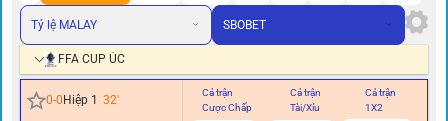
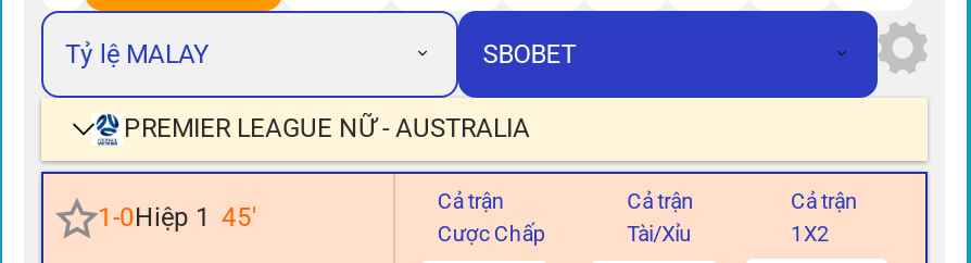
[58,52,125,66] FFA CUP ÚC -> [124,112,530,143] PREMIER LEAGUE NỮ - AUSTRALIA
[46,93,117,107] 0 - 0Hiệp 1 32 -> [98,201,252,232] 1 - 0Hiệp 1 45

